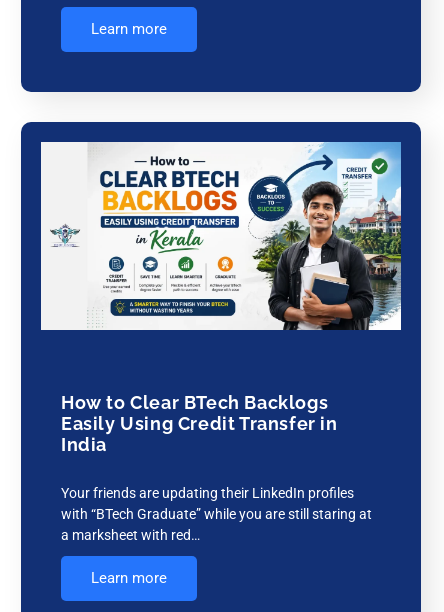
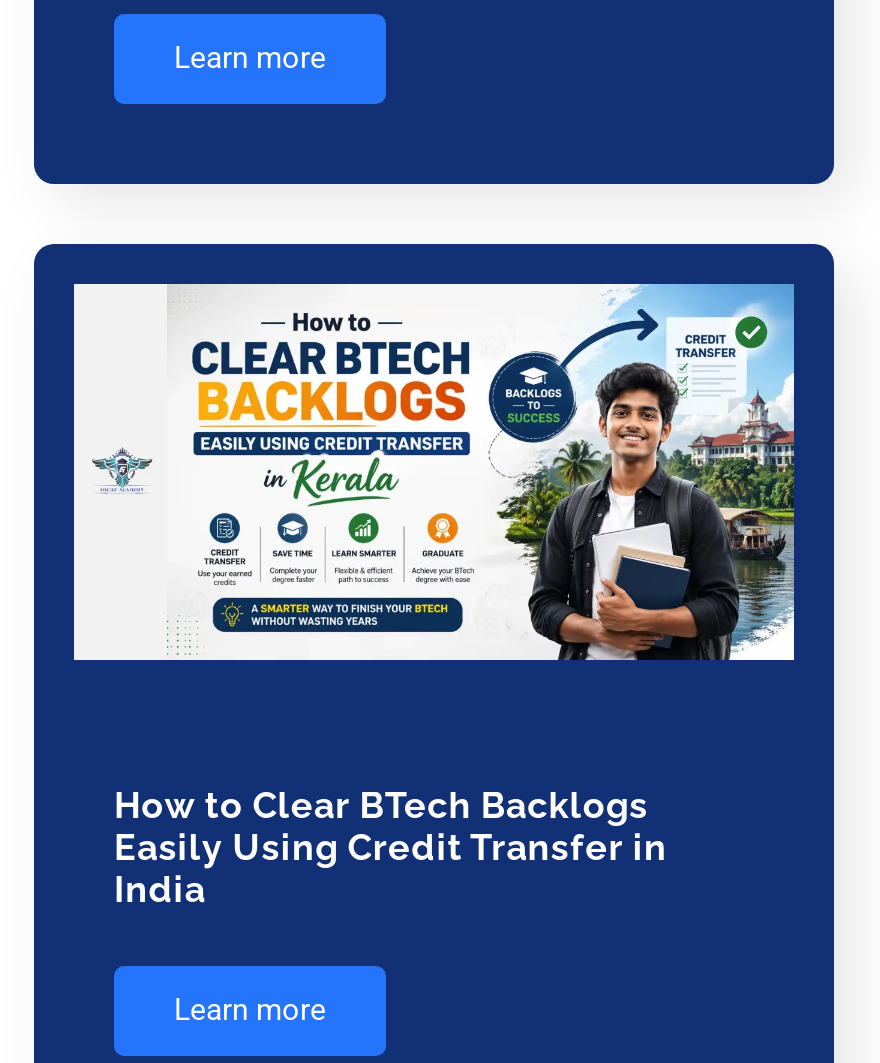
[61,485,372,543] Your friends are updating their LinkedIn profiles | with “BTech Graduate” while you are still staring at | a marksheet with red… -> none

